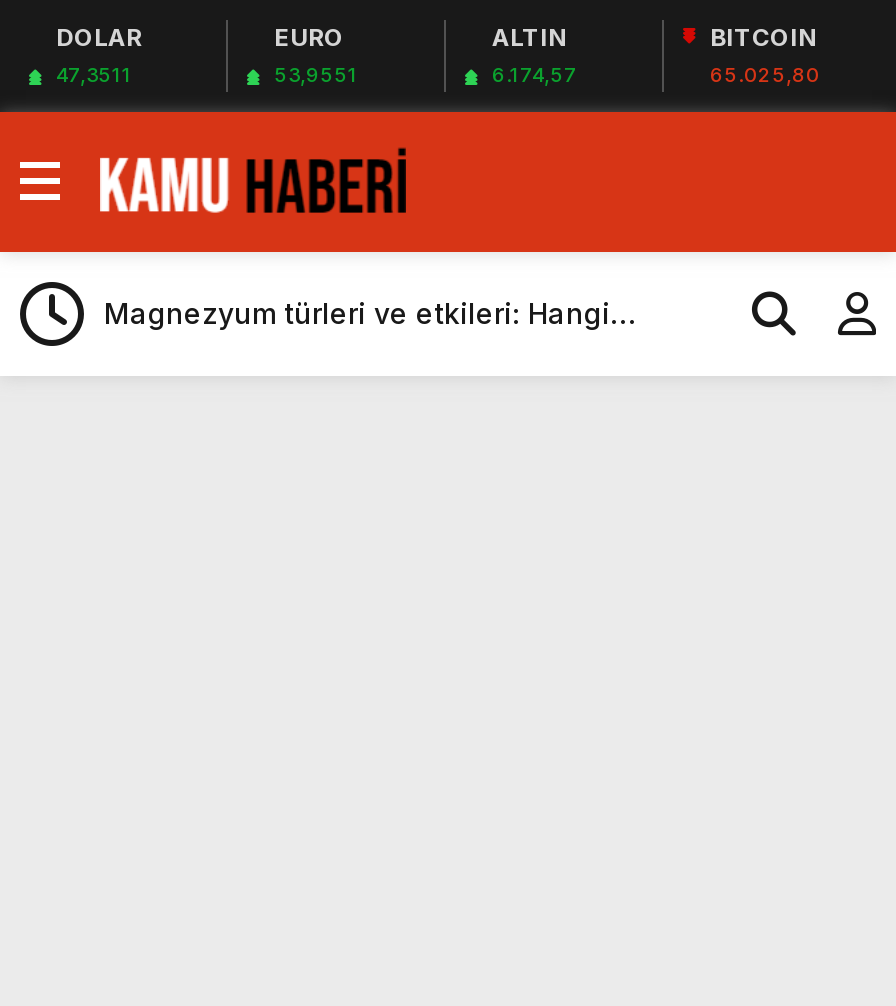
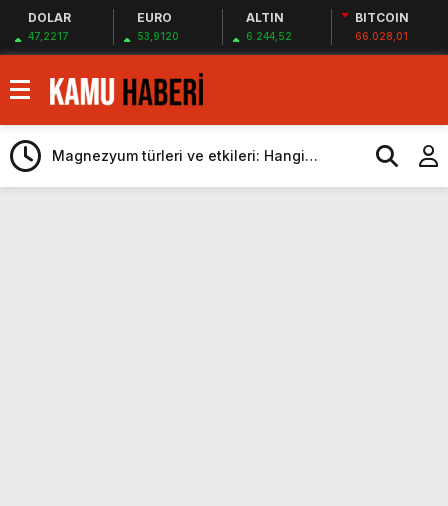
[56,62,132,86] 47,3511 -> [28,30,69,42] 47,2217
[274,62,358,86] 53,9551 -> [137,30,179,42] 53,9120
[492,62,578,86] 6.174,57 -> [246,30,292,42] 6.244,52
[710,62,820,86] 65.025,80 -> [355,30,408,42] 66.028,01

